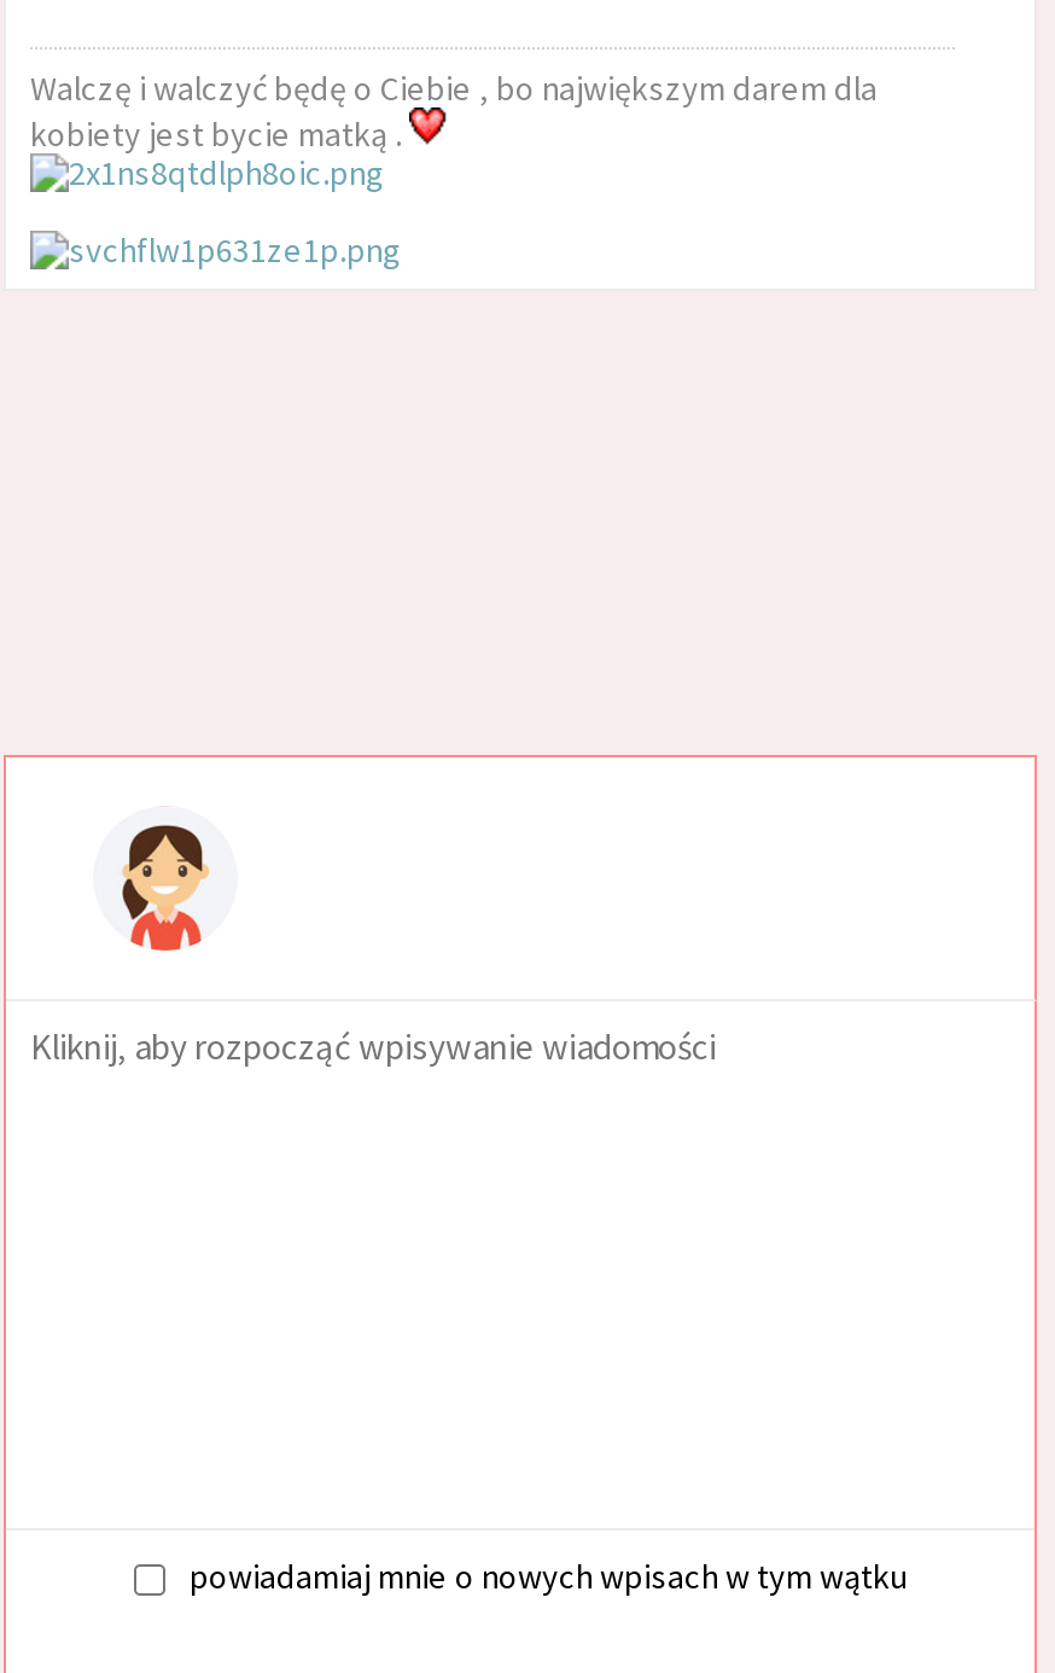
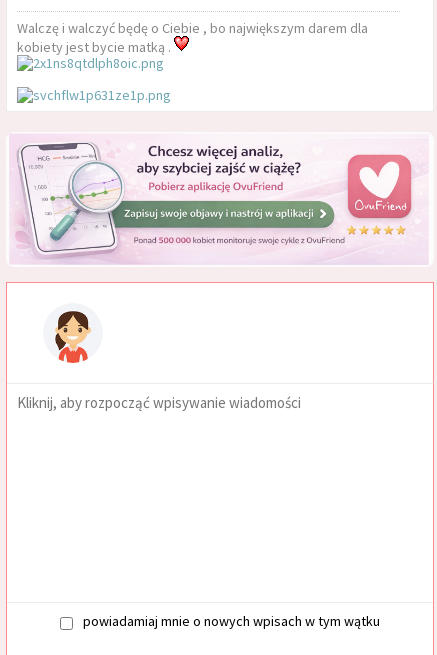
none -> [13,142,415,264] [image]

